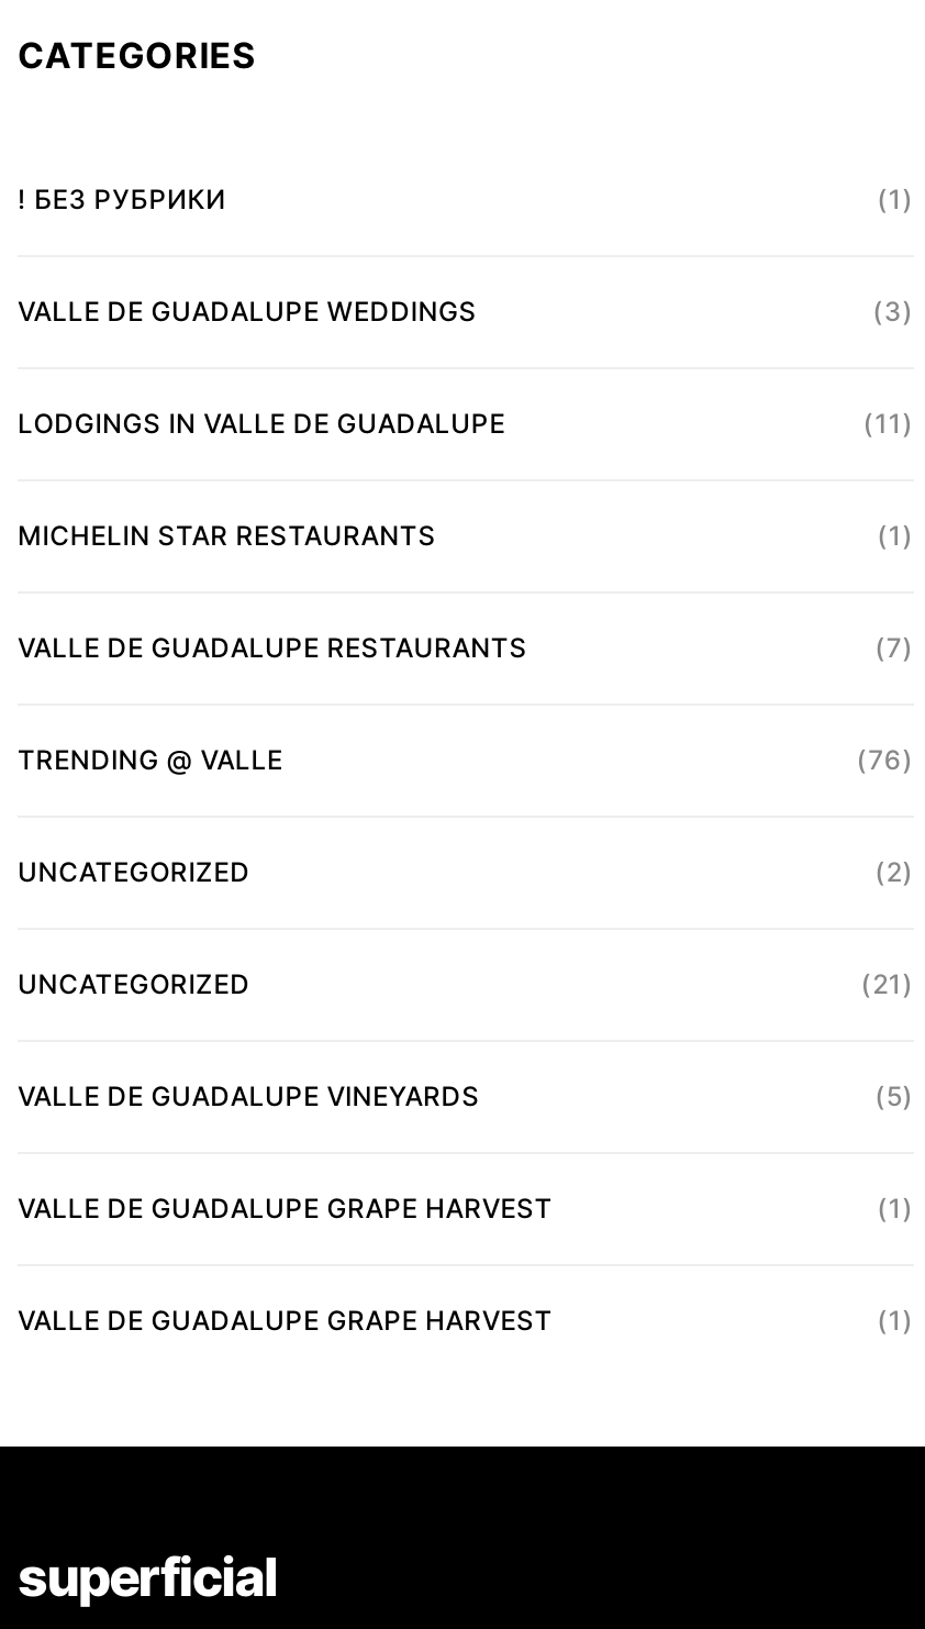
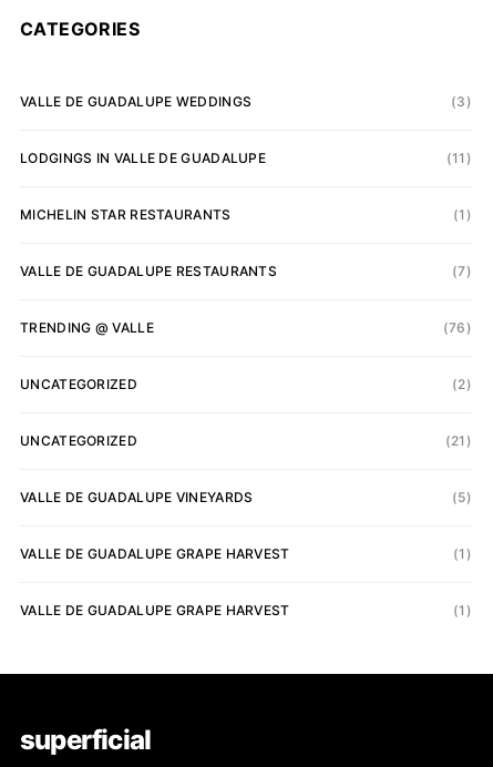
[18,182,914,215] ! БЕЗ РУБРИКИ | (1) -> none

